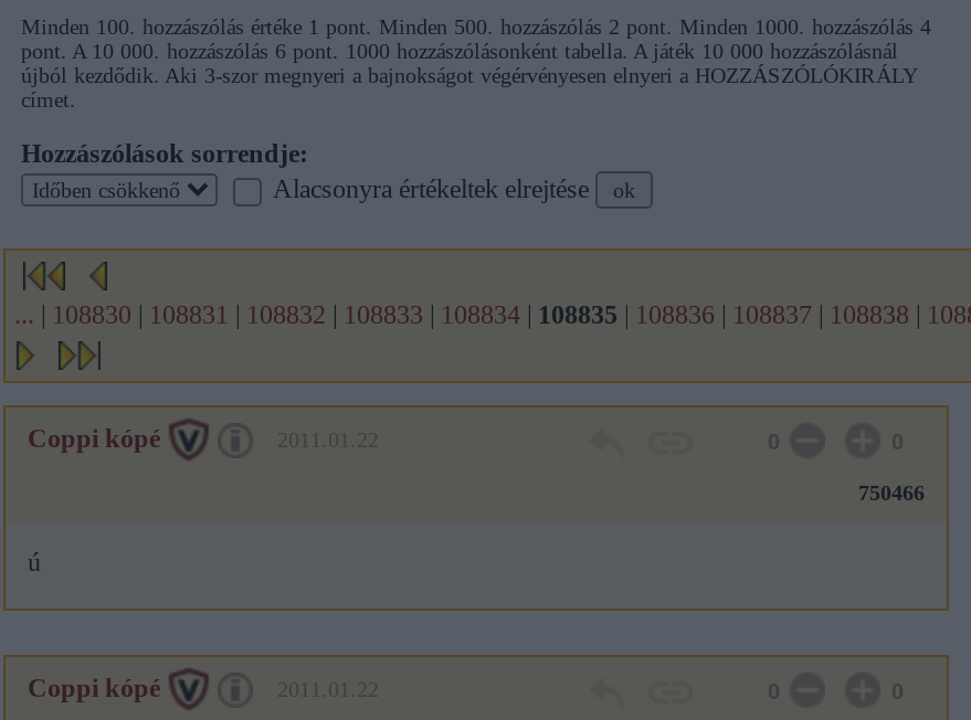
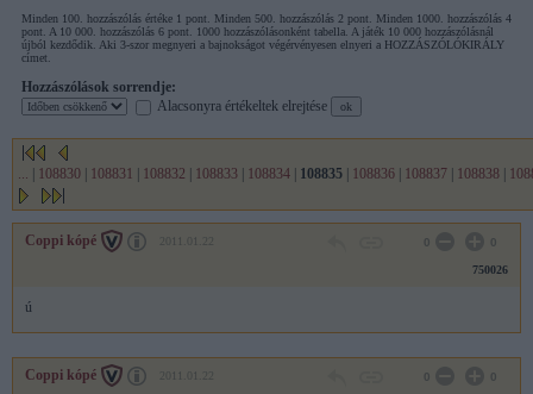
[858,480,925,505] 750466 -> [472,263,508,276] 750026

